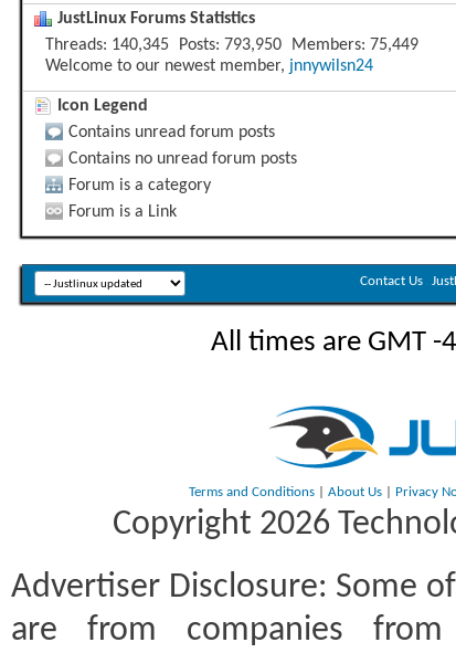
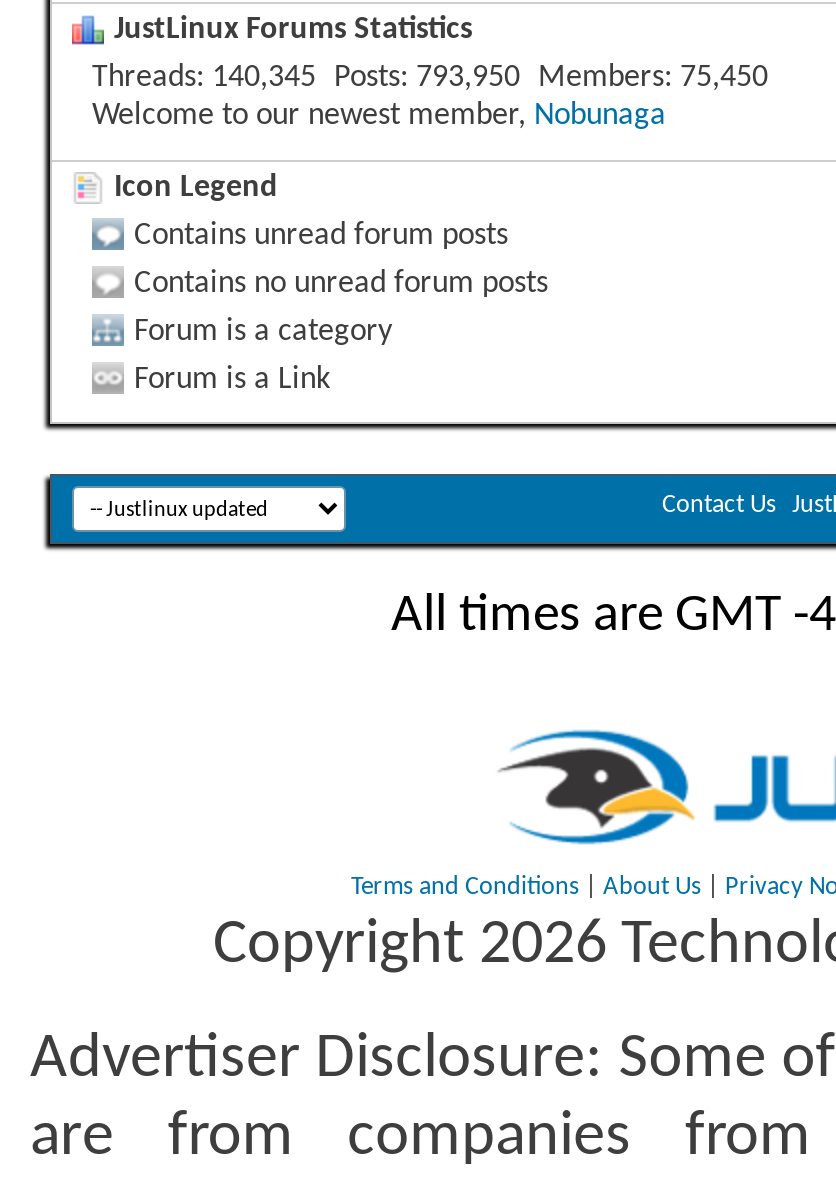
[45,36,418,54] Threads 140,345 Posts 793,950 Members 75,449 -> [92,62,768,94] Threads 140,345 Posts 793,950 Members 75,450
[45,57,373,75] Welcome to our newest member, jnnywilsn24 -> [92,100,666,132] Welcome to our newest member, Nobunaga

